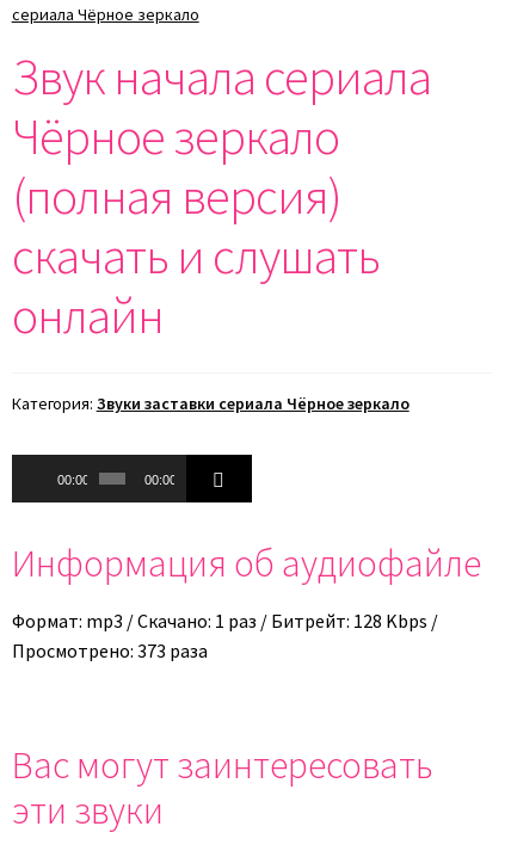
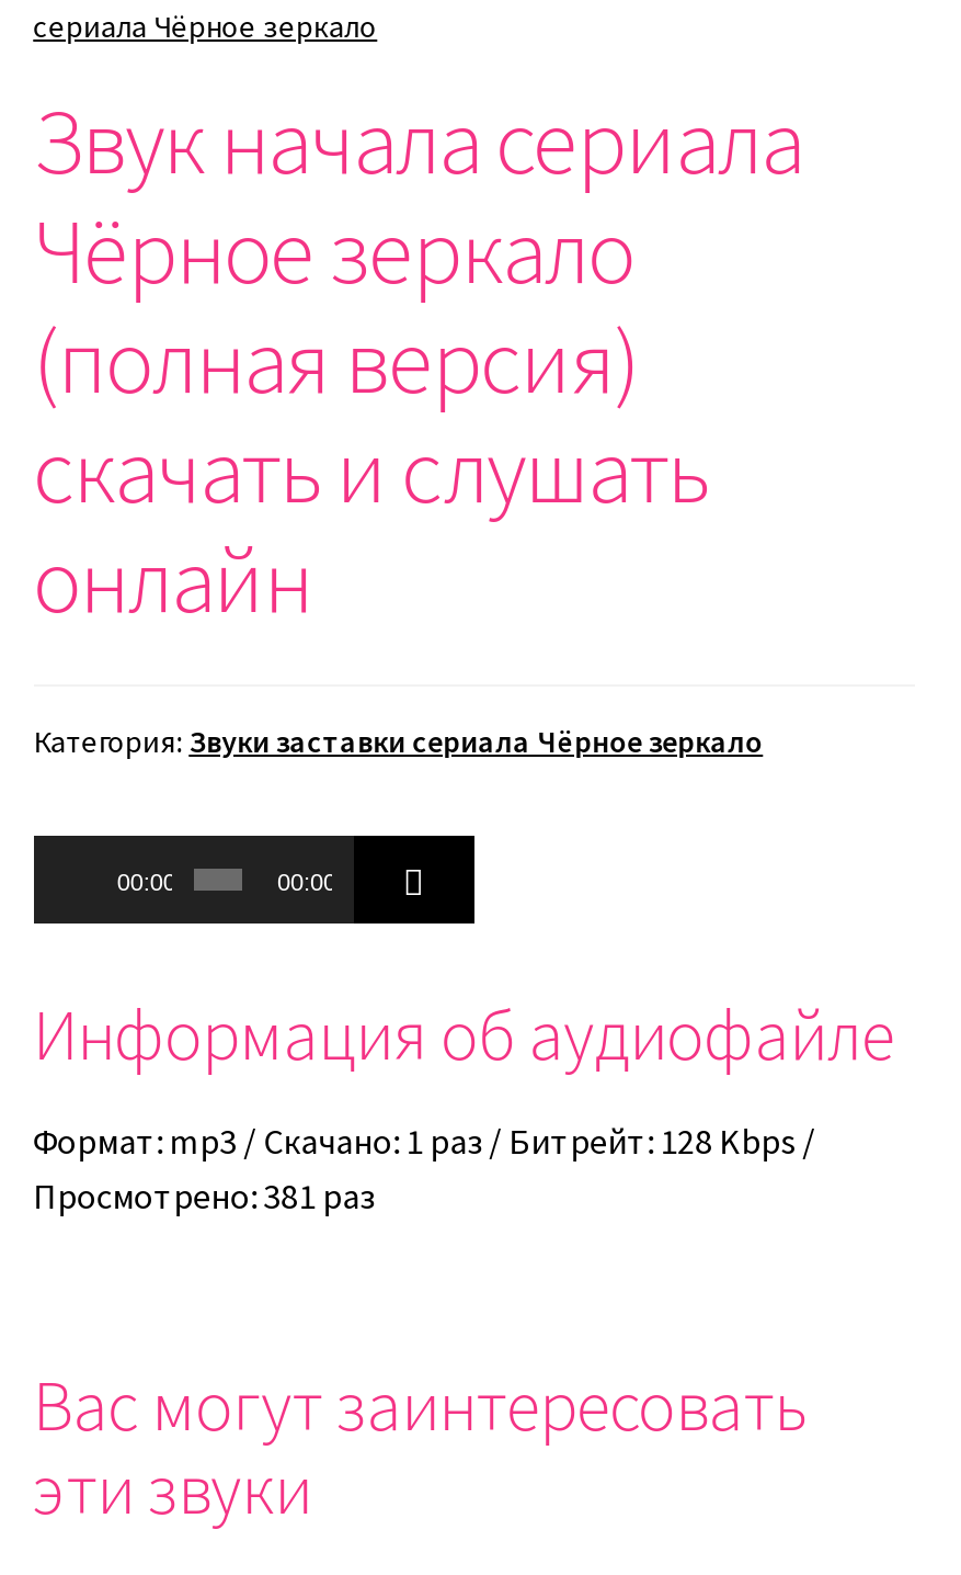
[11,638,207,662] Просмотрено: 373 раза -> [33,1173,375,1217] Просмотрено: 381 раз

